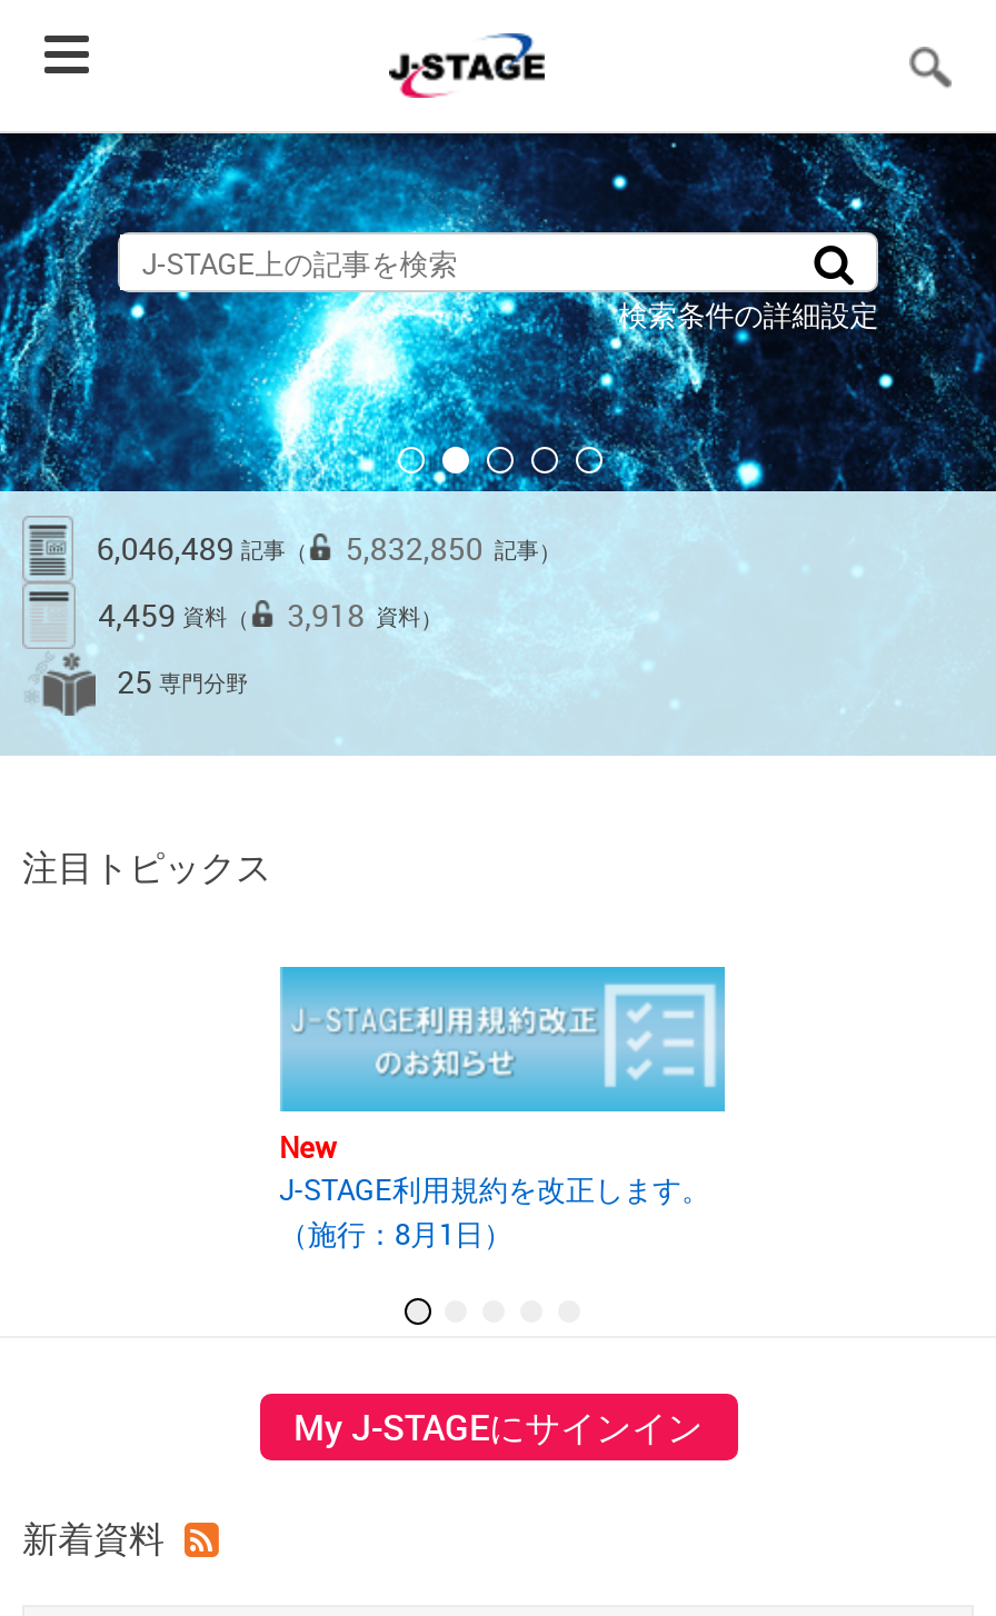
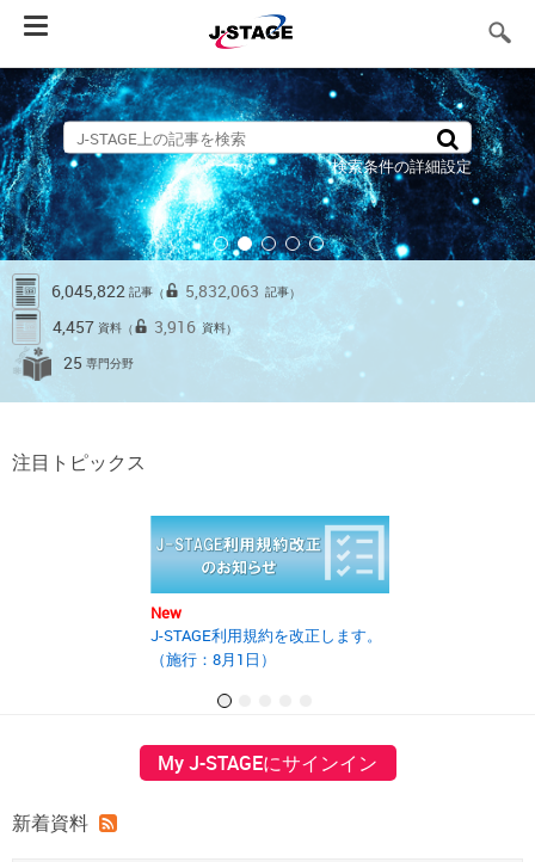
[96,527,307,569] 6,046,489記事（ -> [52,279,165,302] 6,045,822記事（
[345,527,561,569] 5,832,850 記事） -> [185,279,301,302] 5,832,063 記事）
[98,593,249,636] 4,459資料（ -> [53,315,134,338] 4,457資料（
[287,593,443,636] 3,918 資料） -> [154,315,238,338] 3,916 資料）

